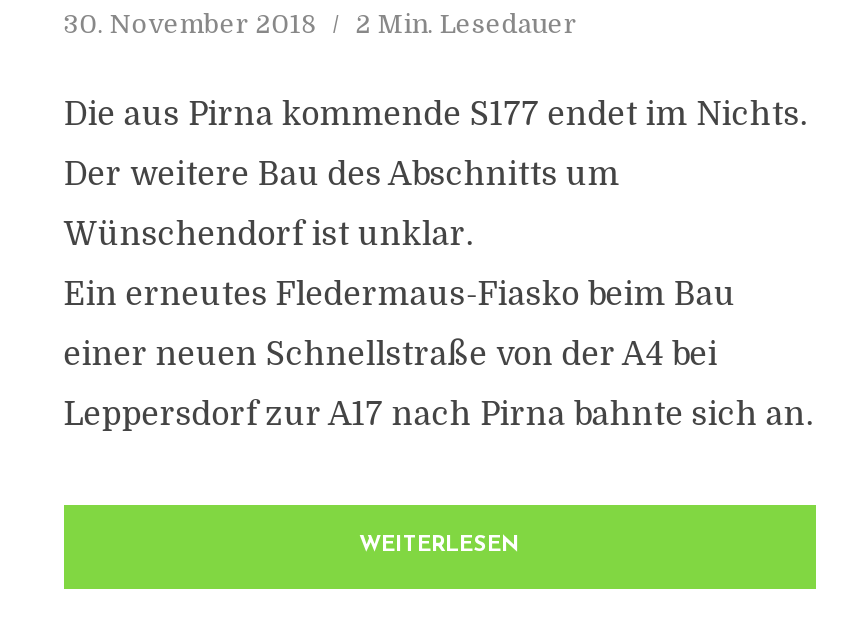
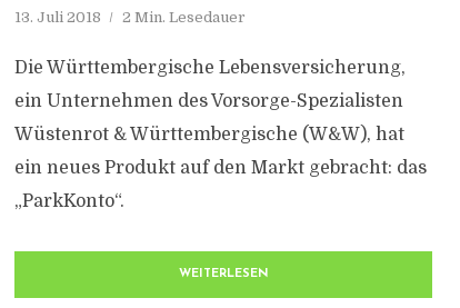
[64,9,578,39] 30. November 2018 2 Min. Lesedauer -> [14,9,245,26] 13. Juli 2018 2 Min. Lesedauer
[64,97,814,433] Die aus Pirna kommende S177 endet im Nichts. | Der weitere Bau des Abschnitts um | Wünschendorf ist unklar. | Ein erneutes Fledermaus-Fiasko beim Bau | einer neuen Schnellstraße von der A4 bei | Leppersdorf zur A17 nach Pirna bahnte sich an. -> [14,58,426,211] Die Württembergische Lebensversicherung, | ein Unternehmen des Vorsorge-Spezialisten | Wüstenrot & Württembergische (W&W), hat | ein neues Produkt auf den Markt gebracht: das | „ParkKonto“.

